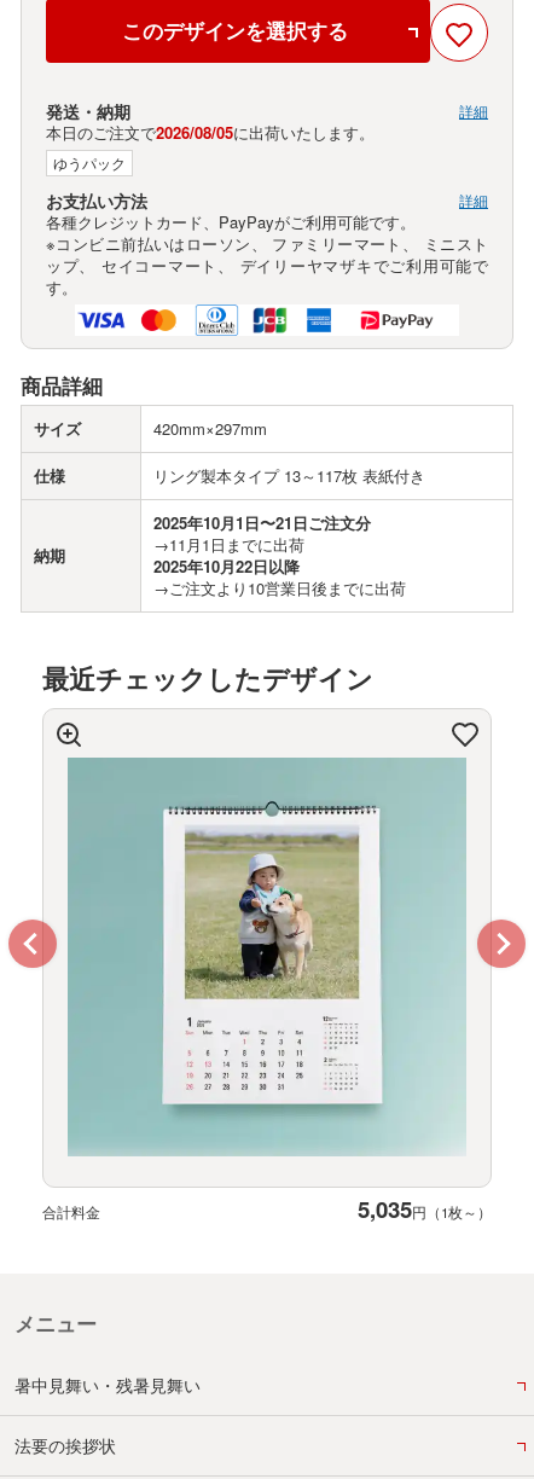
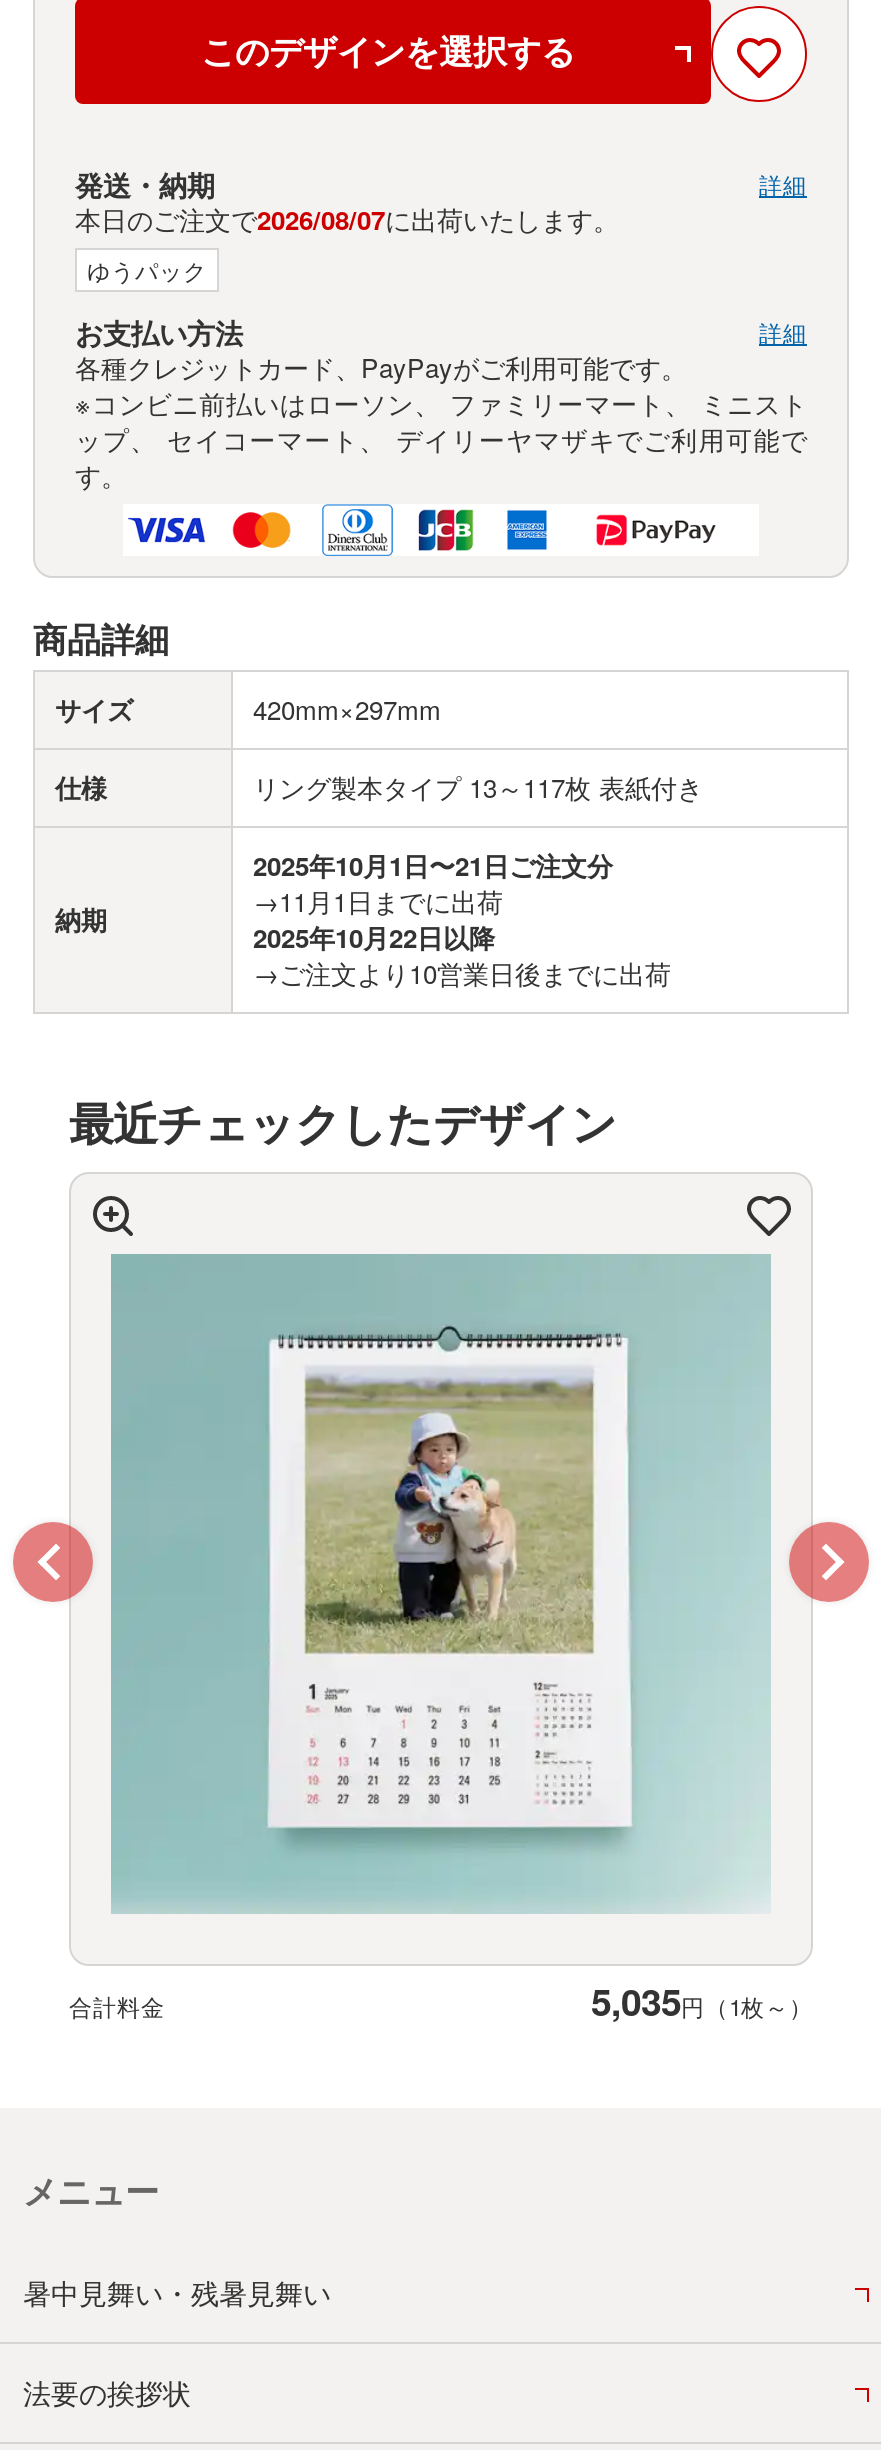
[46,121,375,144] 本日のご注文で2026/08/05に出荷いたします。 -> [75,201,619,239] 本日のご注文で2026/08/07に出荷いたします。

